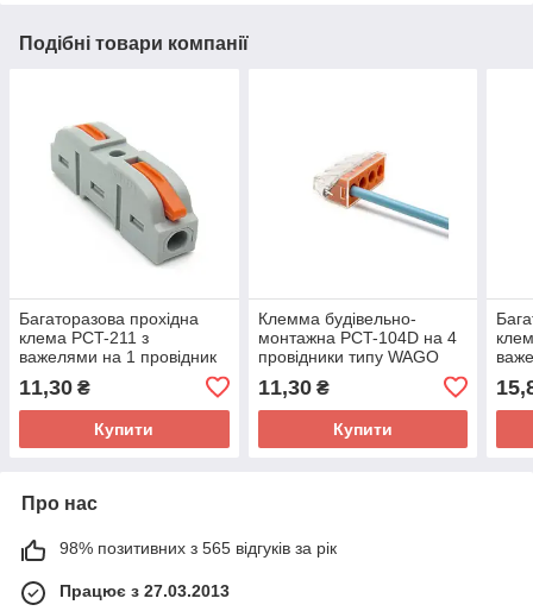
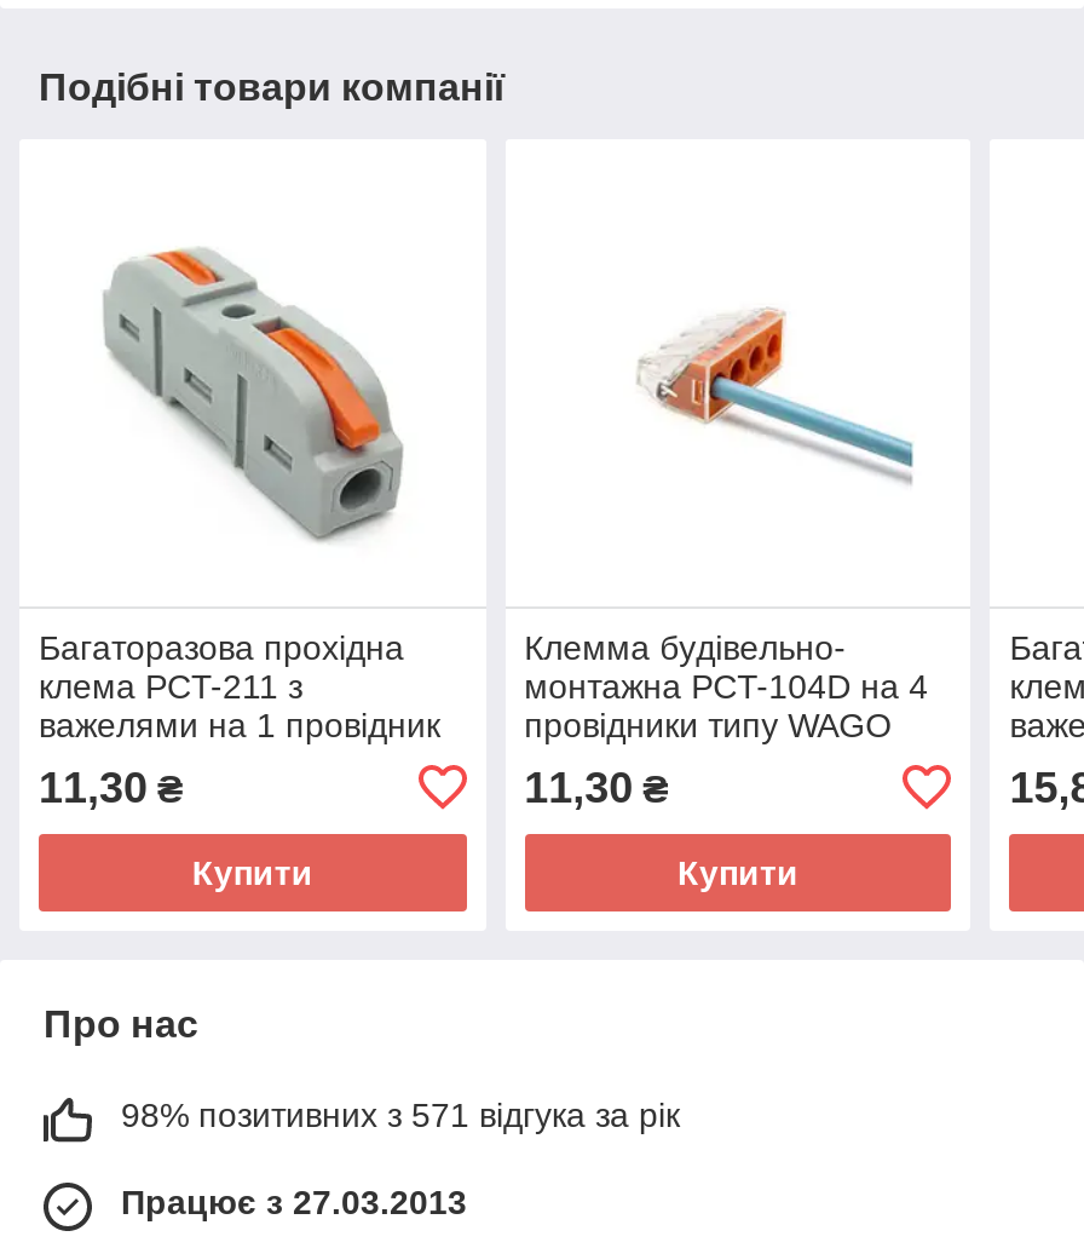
[59,538,337,557] 98% позитивних з 565 відгуків за рік -> [121,1095,680,1134] 98% позитивних з 571 відгука за рік

